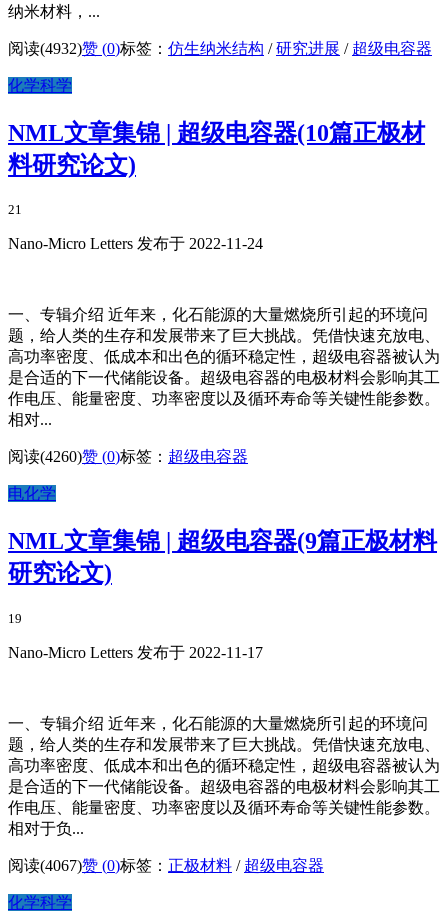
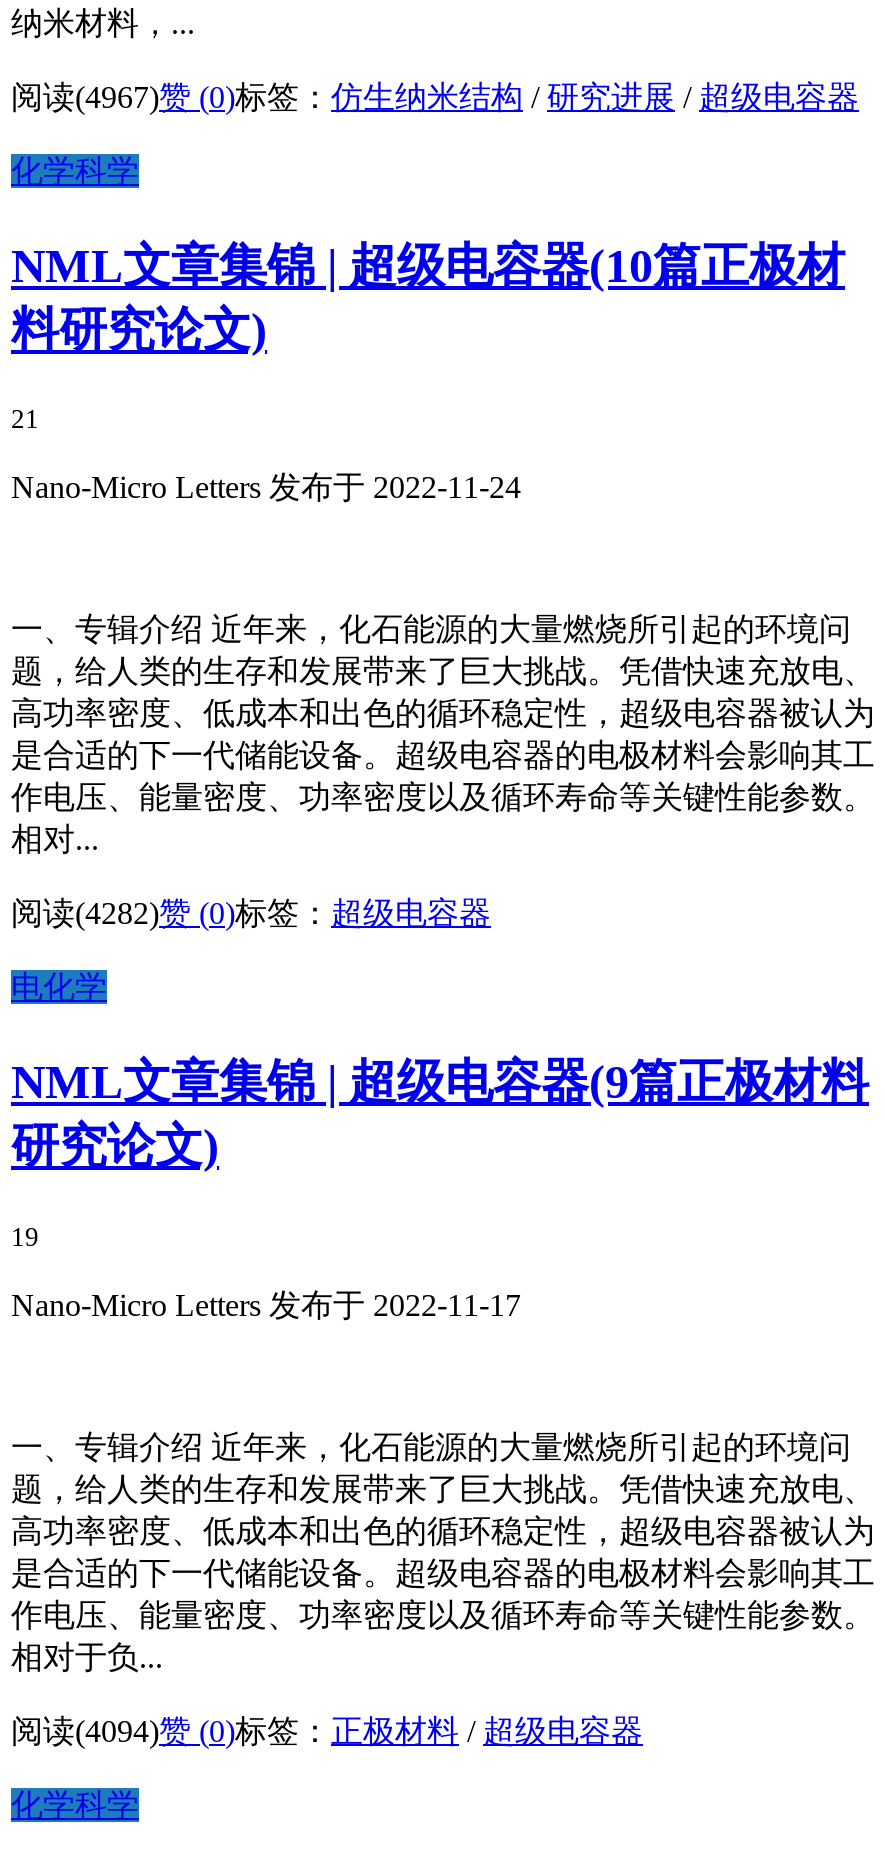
[8,40,432,57] 阅读(4932)赞 (0)标签：仿生纳米结构/研究进展/超级电容器 -> [11,79,859,113] 阅读(4967)赞 (0)标签：仿生纳米结构/研究进展/超级电容器
[8,448,248,465] 阅读(4260)赞 (0)标签：超级电容器 -> [11,897,491,931] 阅读(4282)赞 (0)标签：超级电容器
[8,857,324,874] 阅读(4067)赞 (0)标签：正极材料/超级电容器 -> [11,1714,643,1748] 阅读(4094)赞 (0)标签：正极材料/超级电容器

